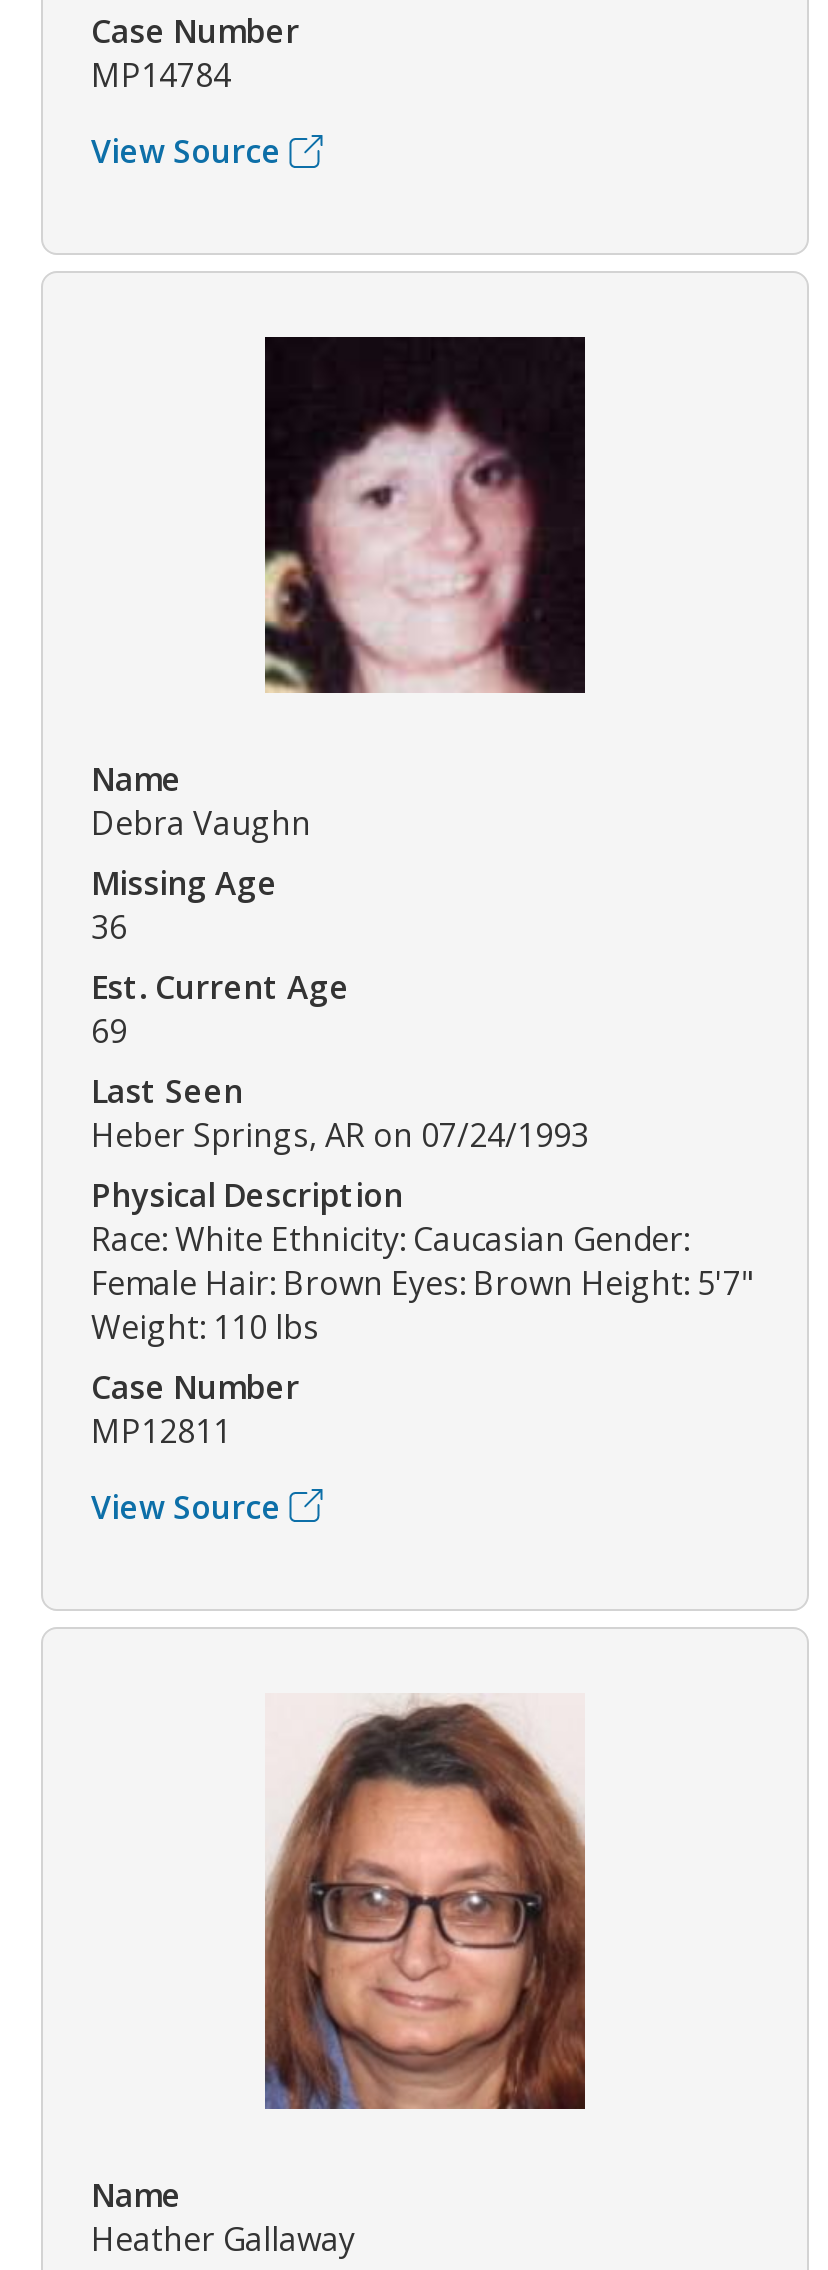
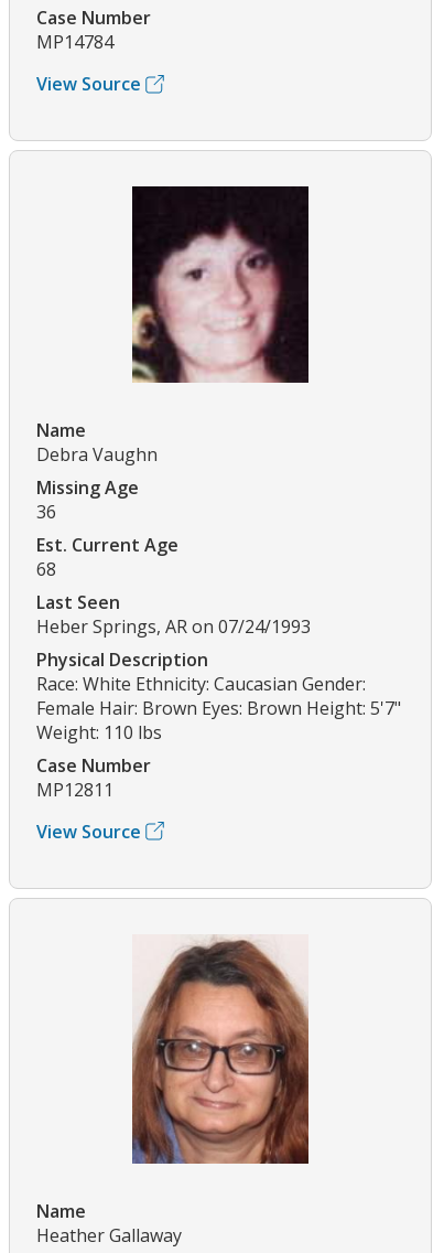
[91,1009,127,1053] 69 -> [36,557,56,581] 68

